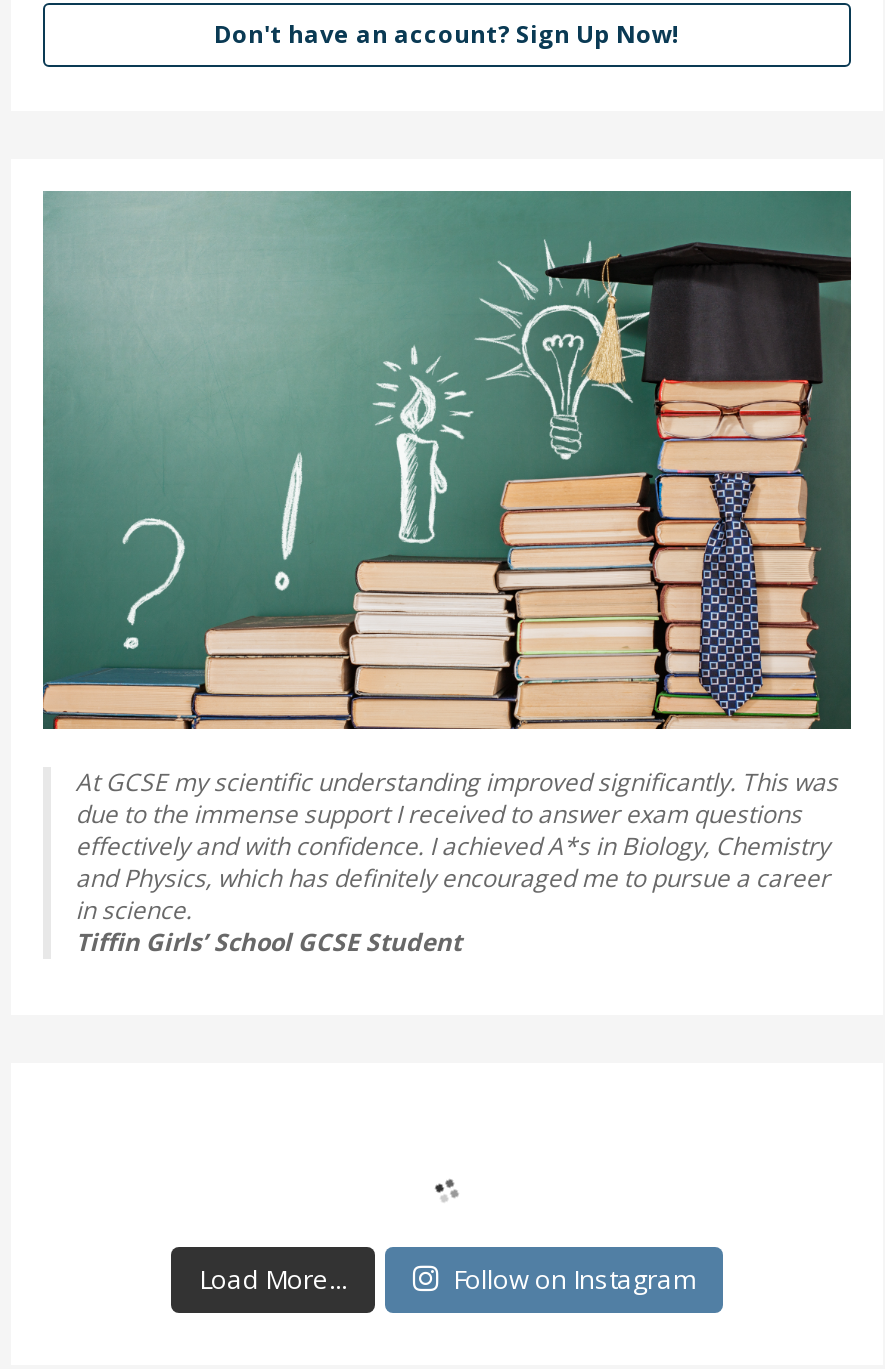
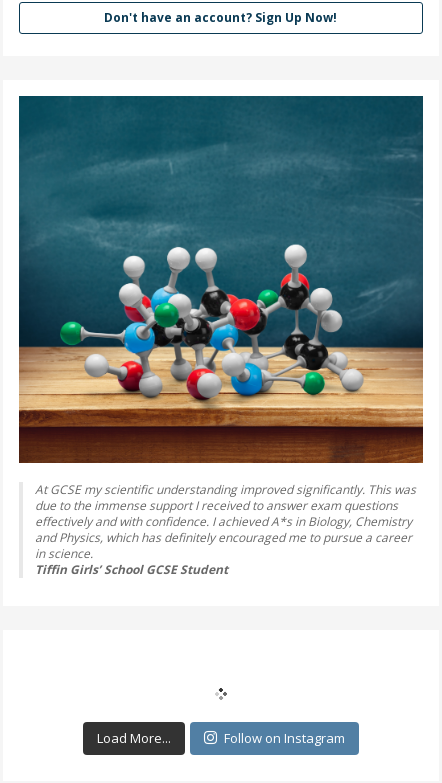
[41,189,853,731] [image] -> [18,96,424,464] [image]

